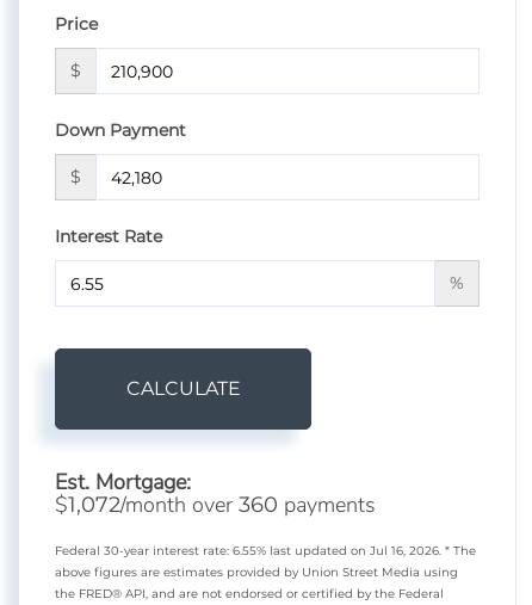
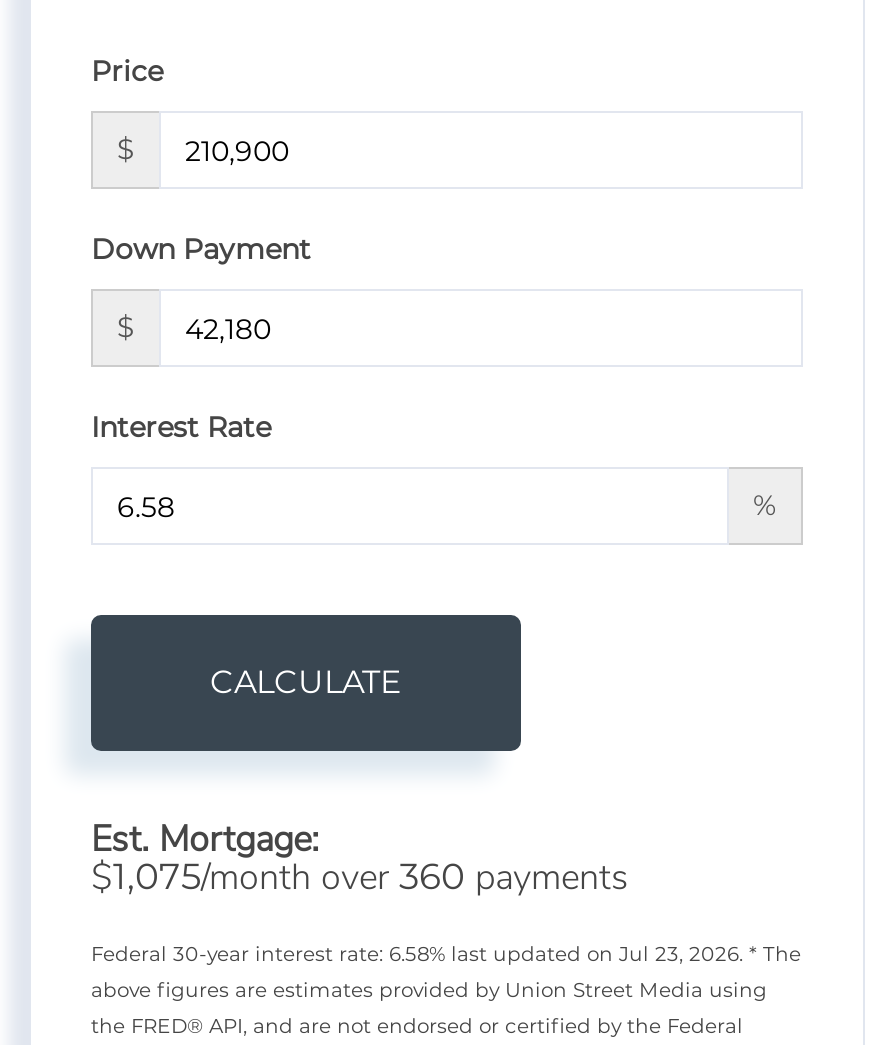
[55,491,376,519] $1,072/month over 360 payments -> [91,853,629,901] $1,075/month over 360 payments
[55,543,476,559] Federal 30-year interest rate: 6.55% last updated on Jul 16, 2026. * The -> [91,941,801,967] Federal 30-year interest rate: 6.58% last updated on Jul 23, 2026. * The

